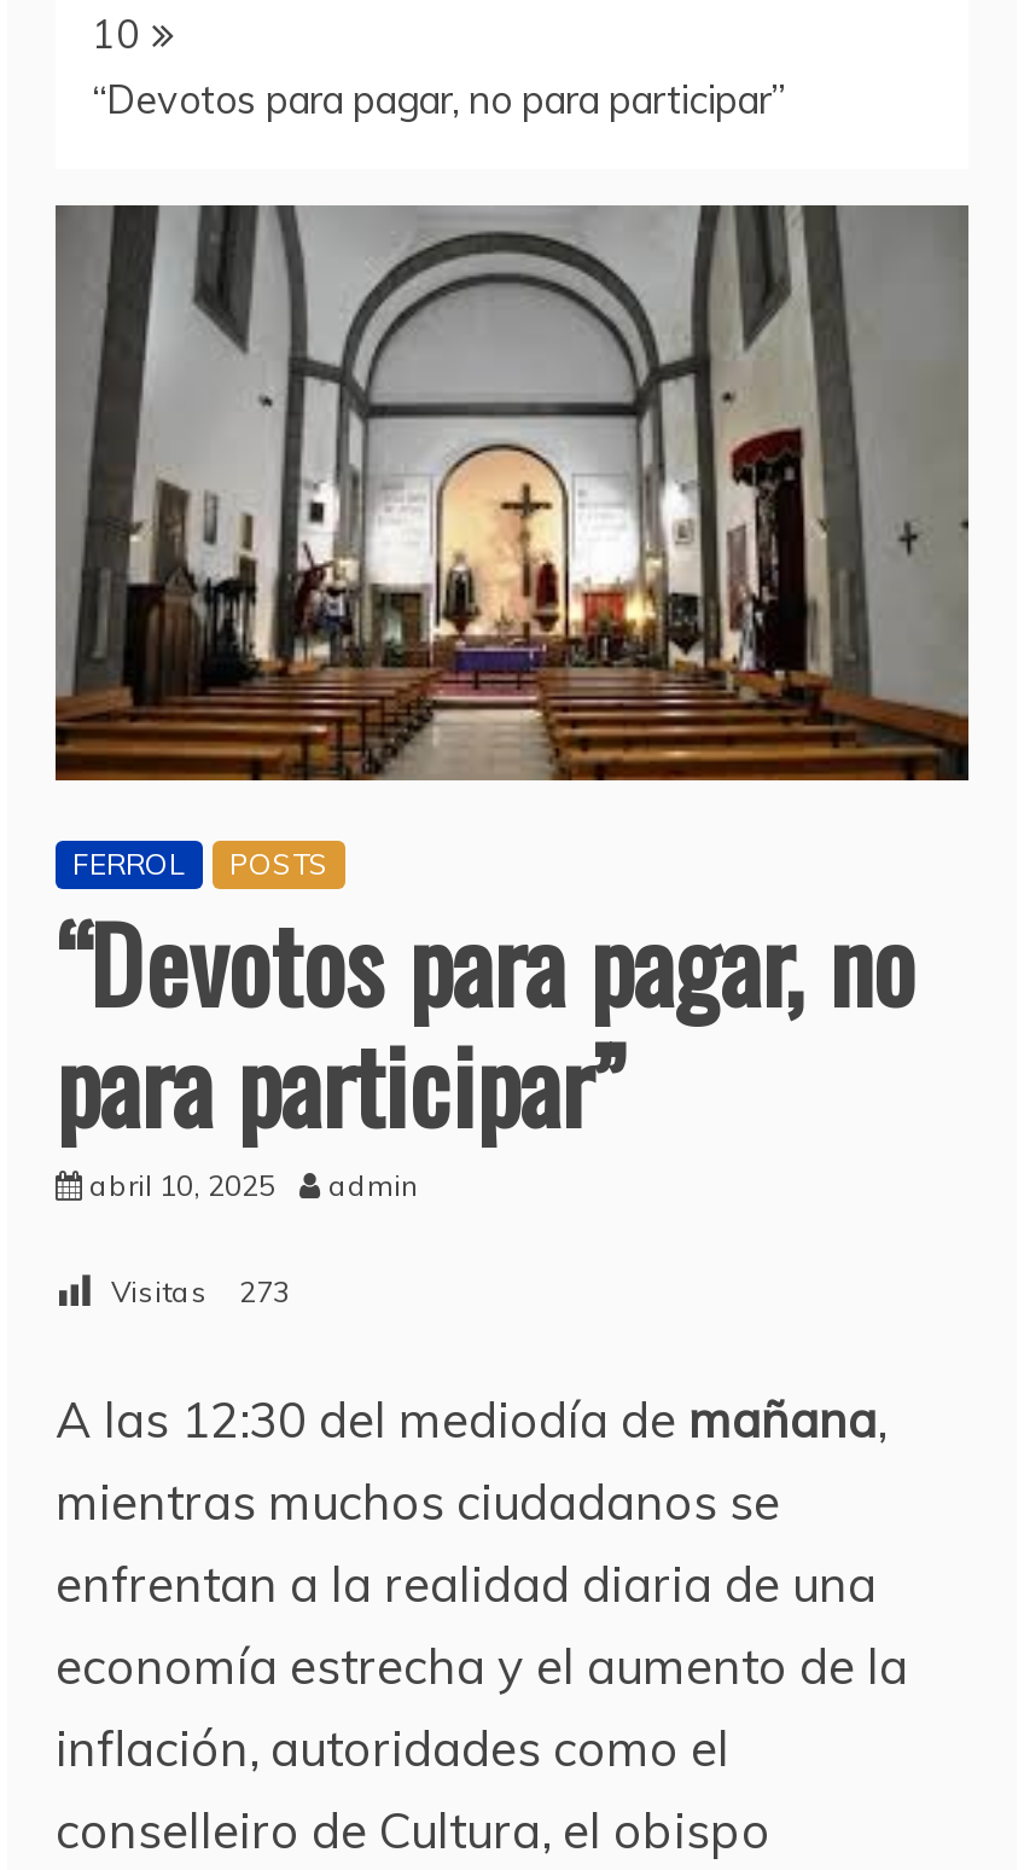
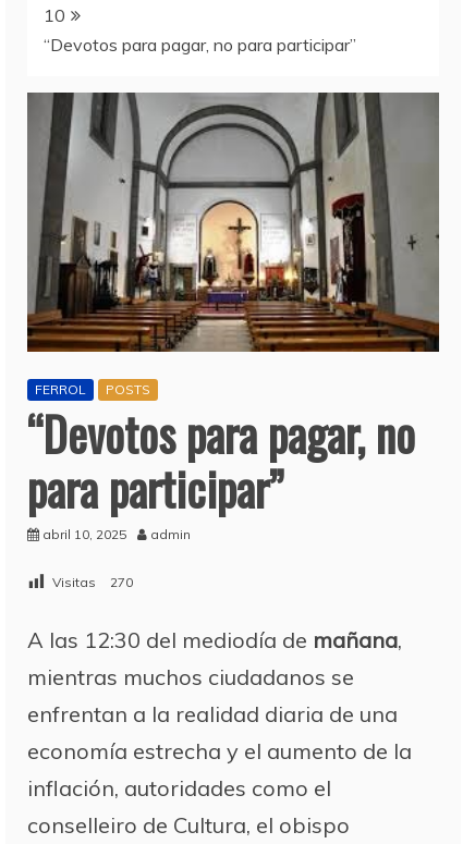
[111,1273,290,1309] Visitas 273 -> [52,574,133,590] Visitas 270

